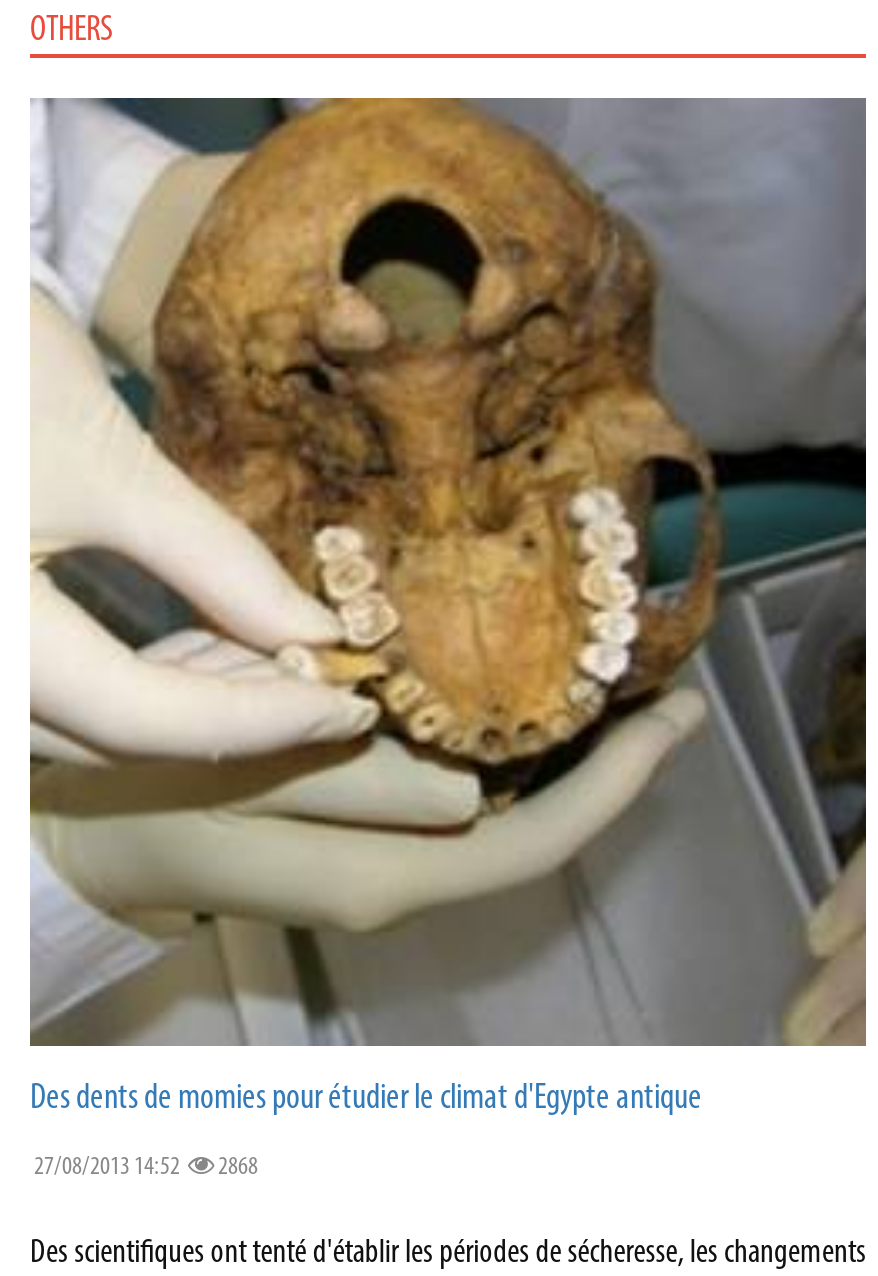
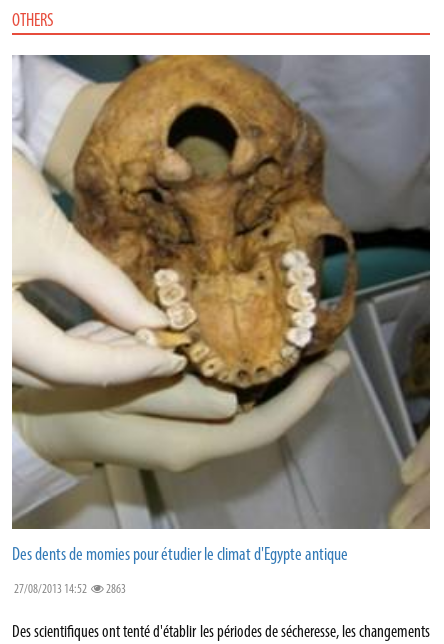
[34,1153,258,1179] 27/08/2013 14:52 2868 -> [14,583,126,596] 27/08/2013 14:52 2863

